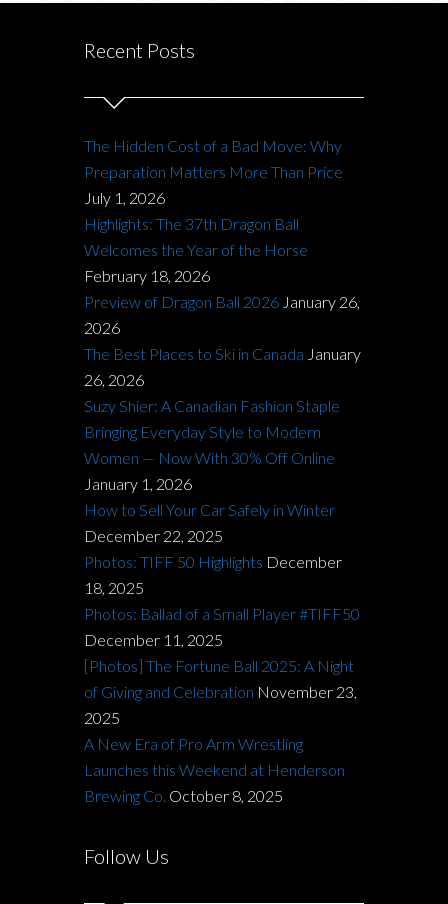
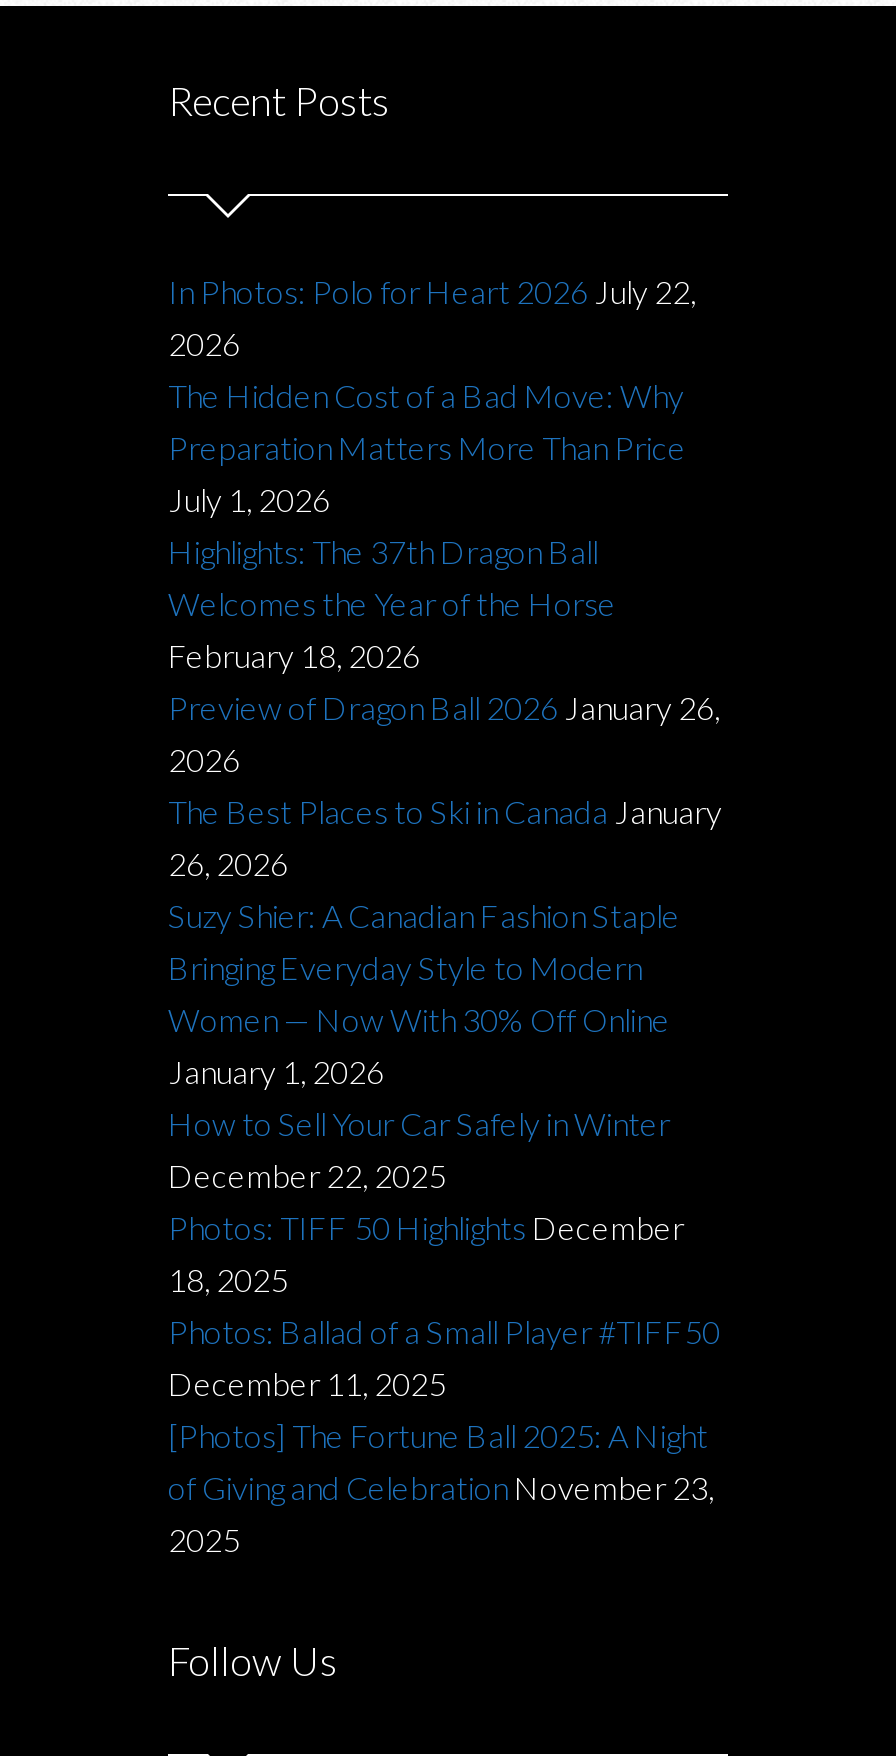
none -> [168,273,696,363] In Photos: Polo for Heart 2026 July 22, | 2026
moved [84,136,361,727] -> [168,377,722,1559]: The Hidden Cost of a Bad Move: Why | Preparation Matters More Than Price | July 1, 2026 | ... | of Giving and Celebration November 23, | 2025
[84,734,345,805] A New Era of Pro Arm Wrestling | Launches this Weekend at Henderson | Brewing Co. October 8, 2025 -> none

